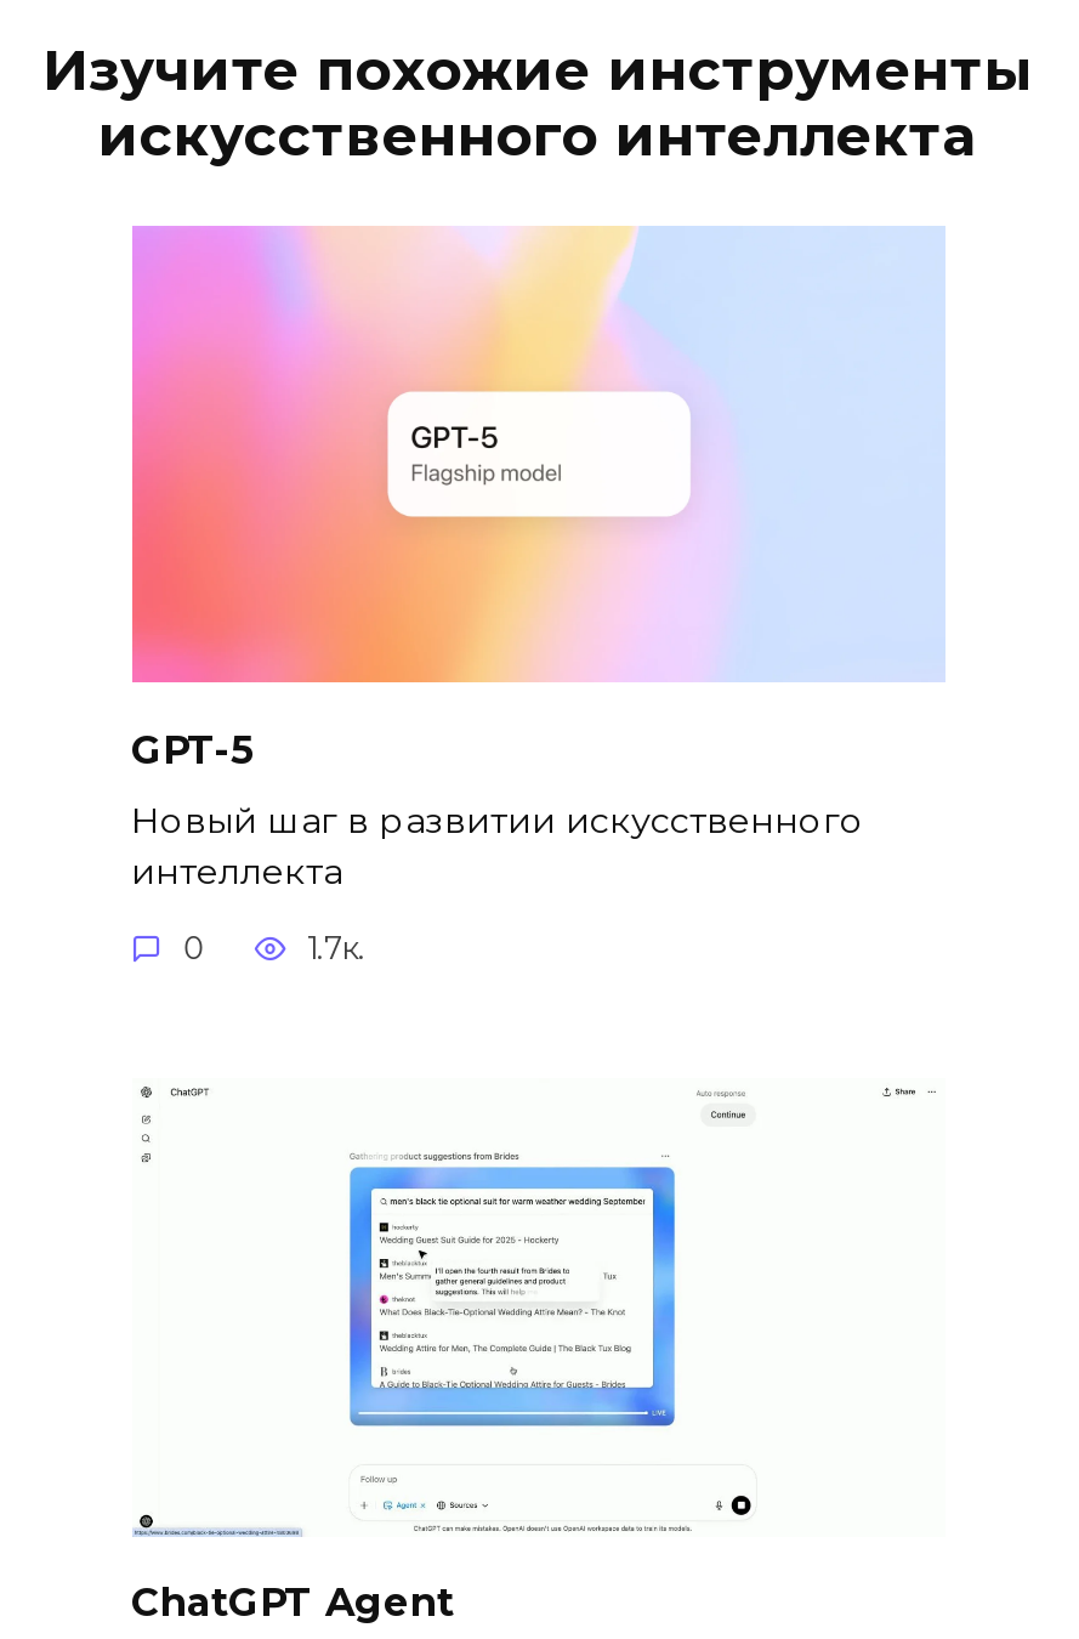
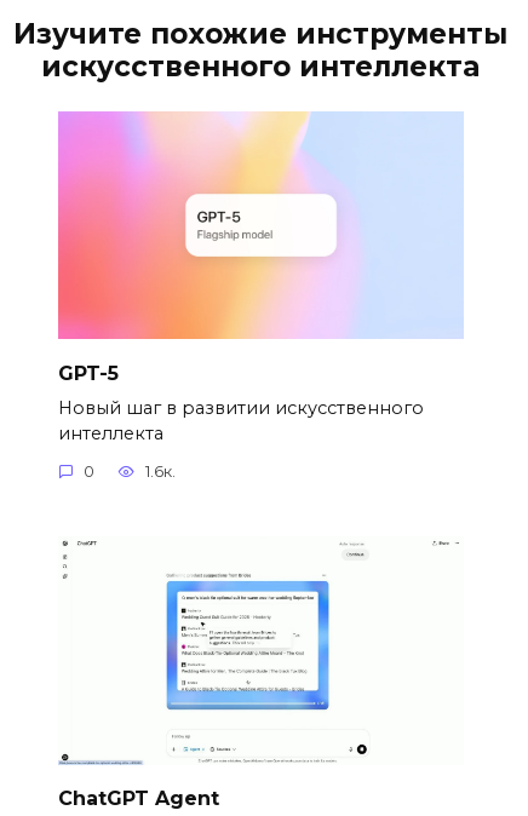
[307,931,365,967] 1.7к. -> [145,463,176,481] 1.6к.

